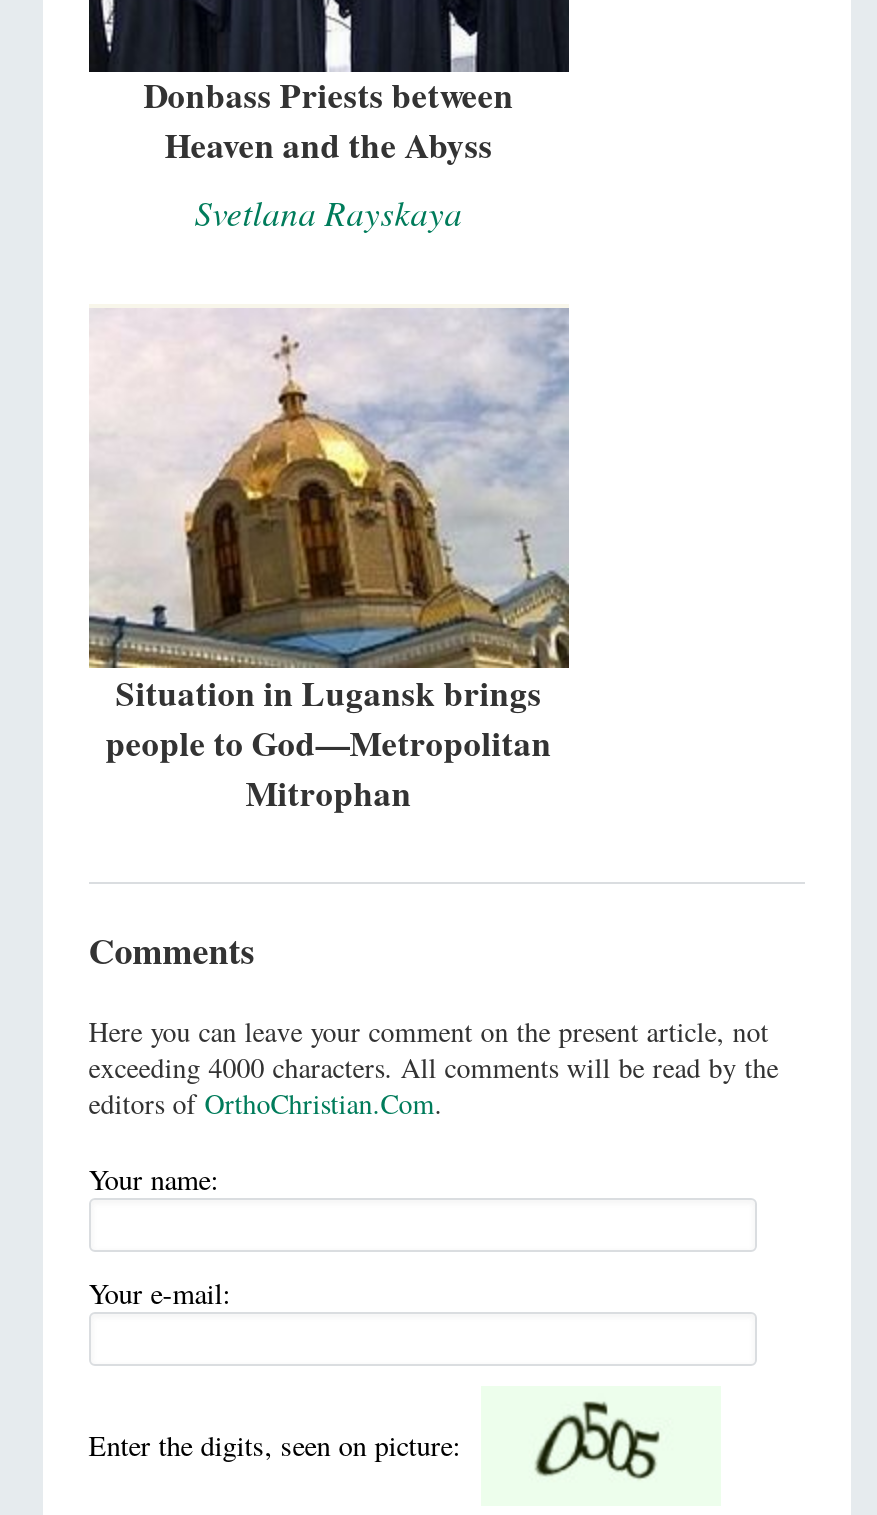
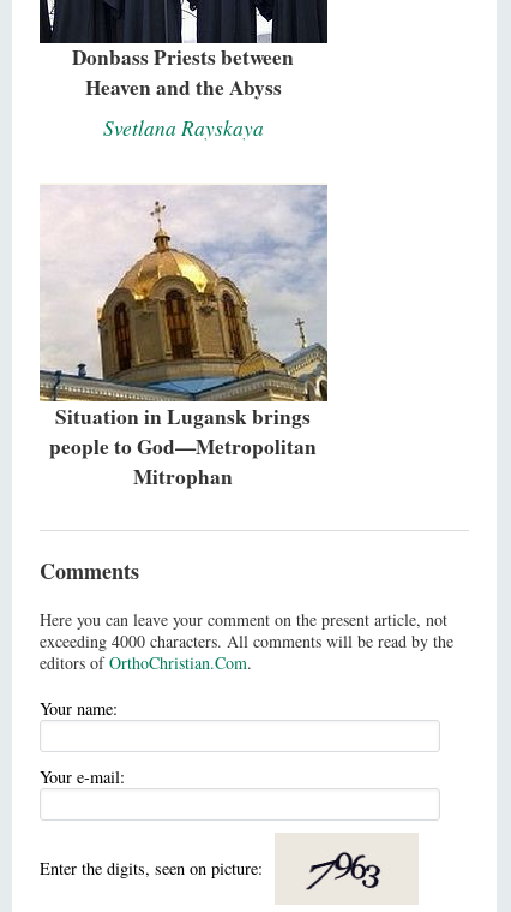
[533,1400,661,1482] [image] -> [305,842,383,892] [image]

